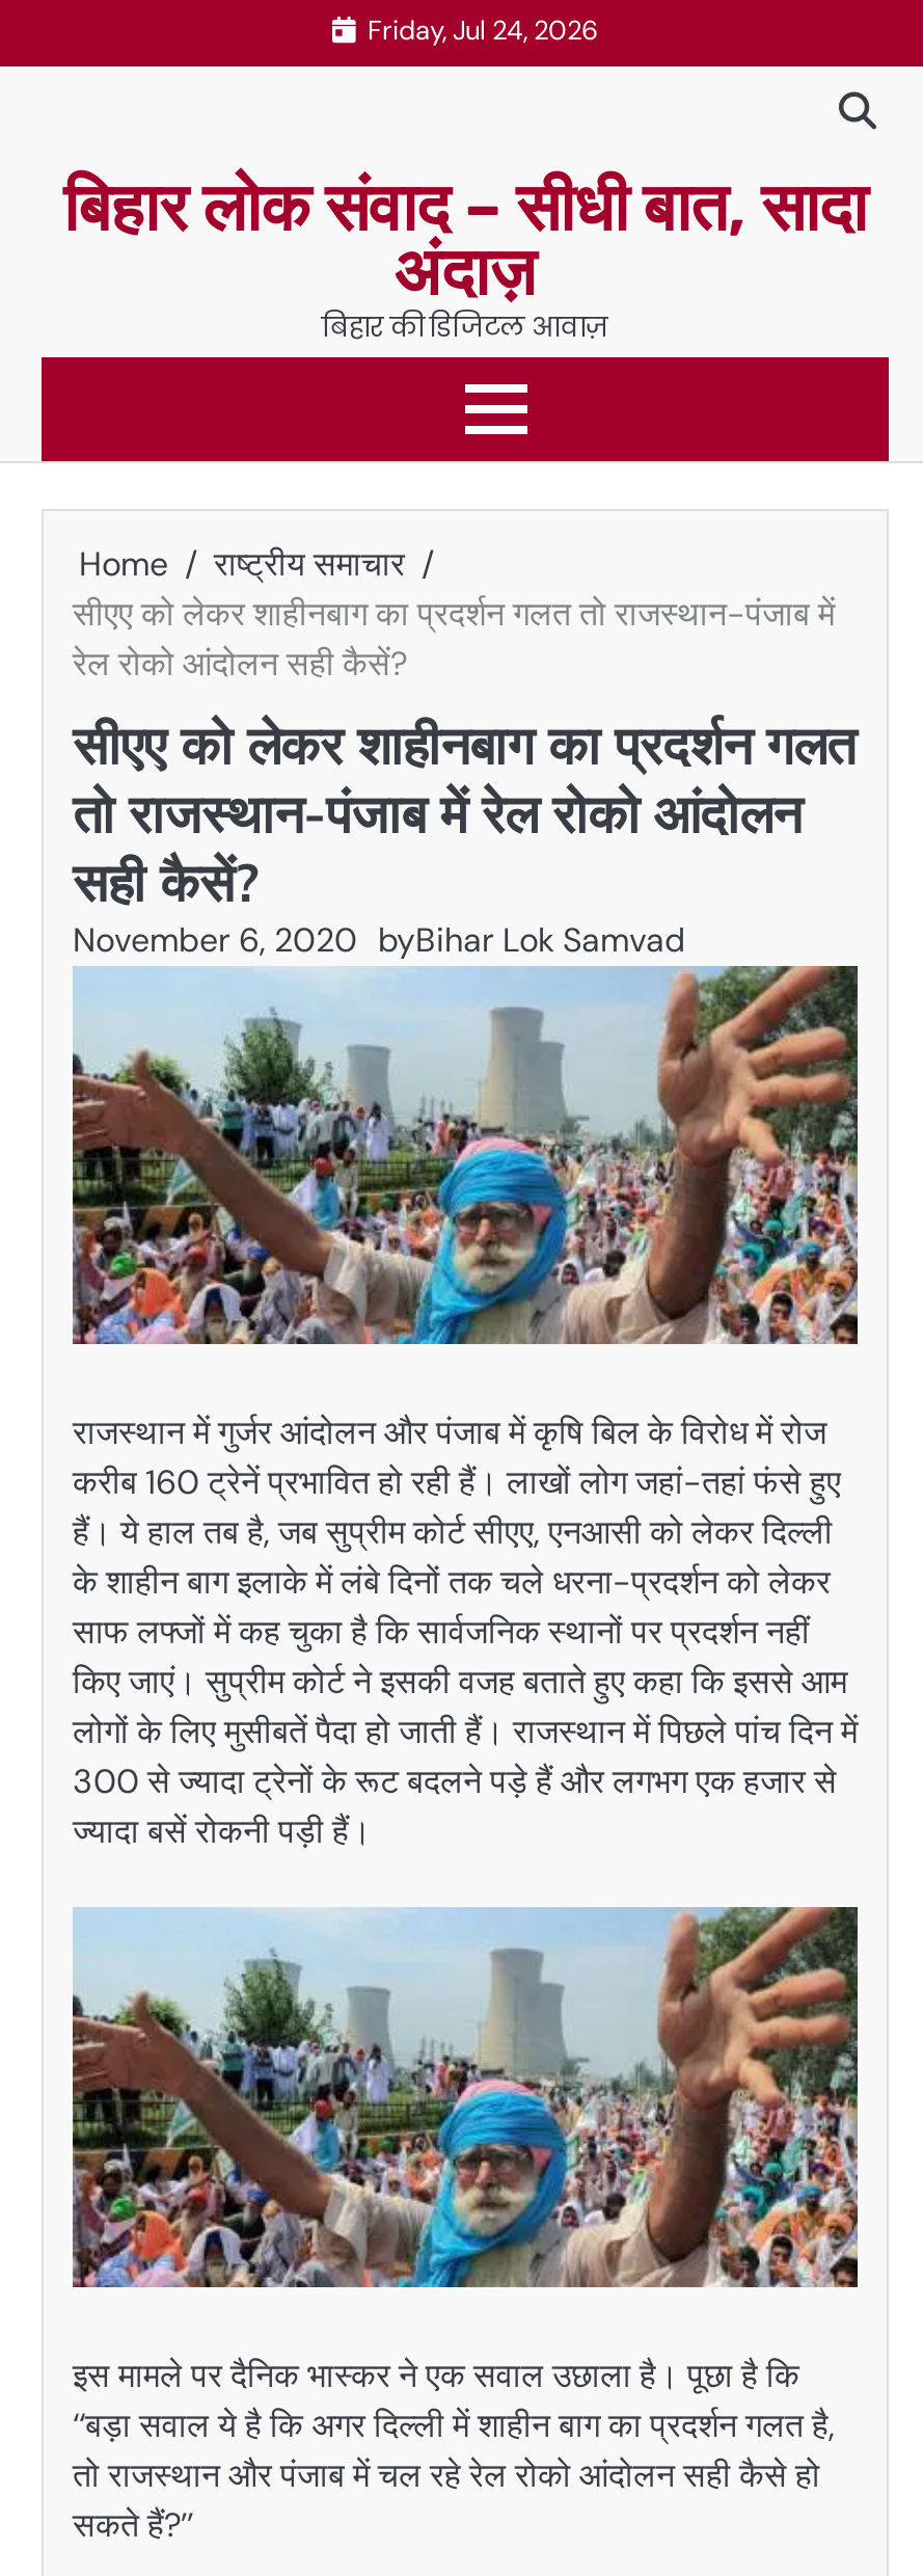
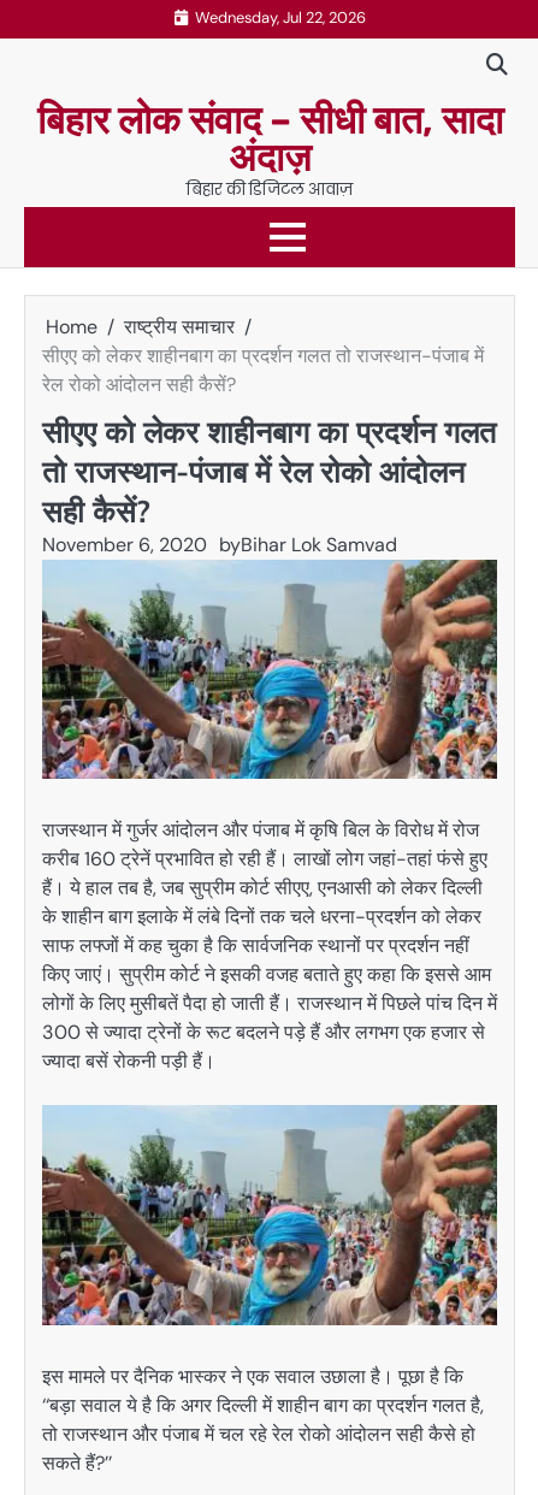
[368,11,598,47] Friday, Jul 24, 2026 -> [194,7,365,27] Wednesday, Jul 22, 2026

